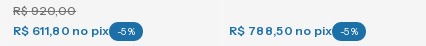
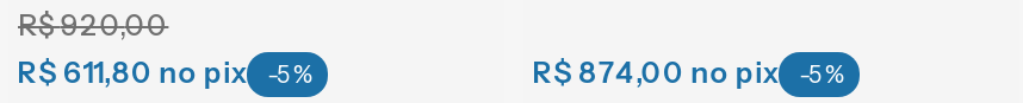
[229,23,358,38] R$ 788,50 no pix -5% -> [533,54,841,90] R$ 874,00 no pix -5%

